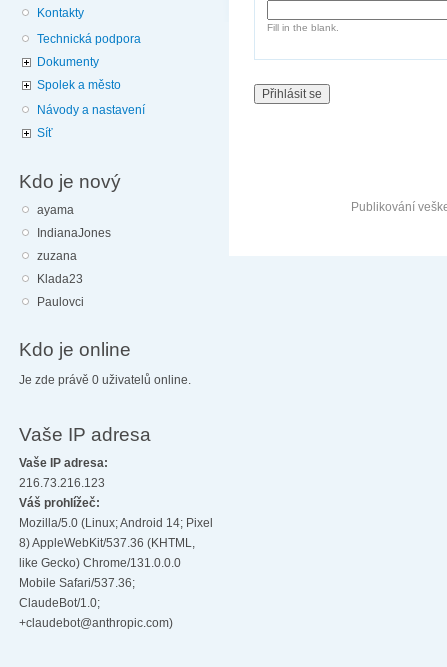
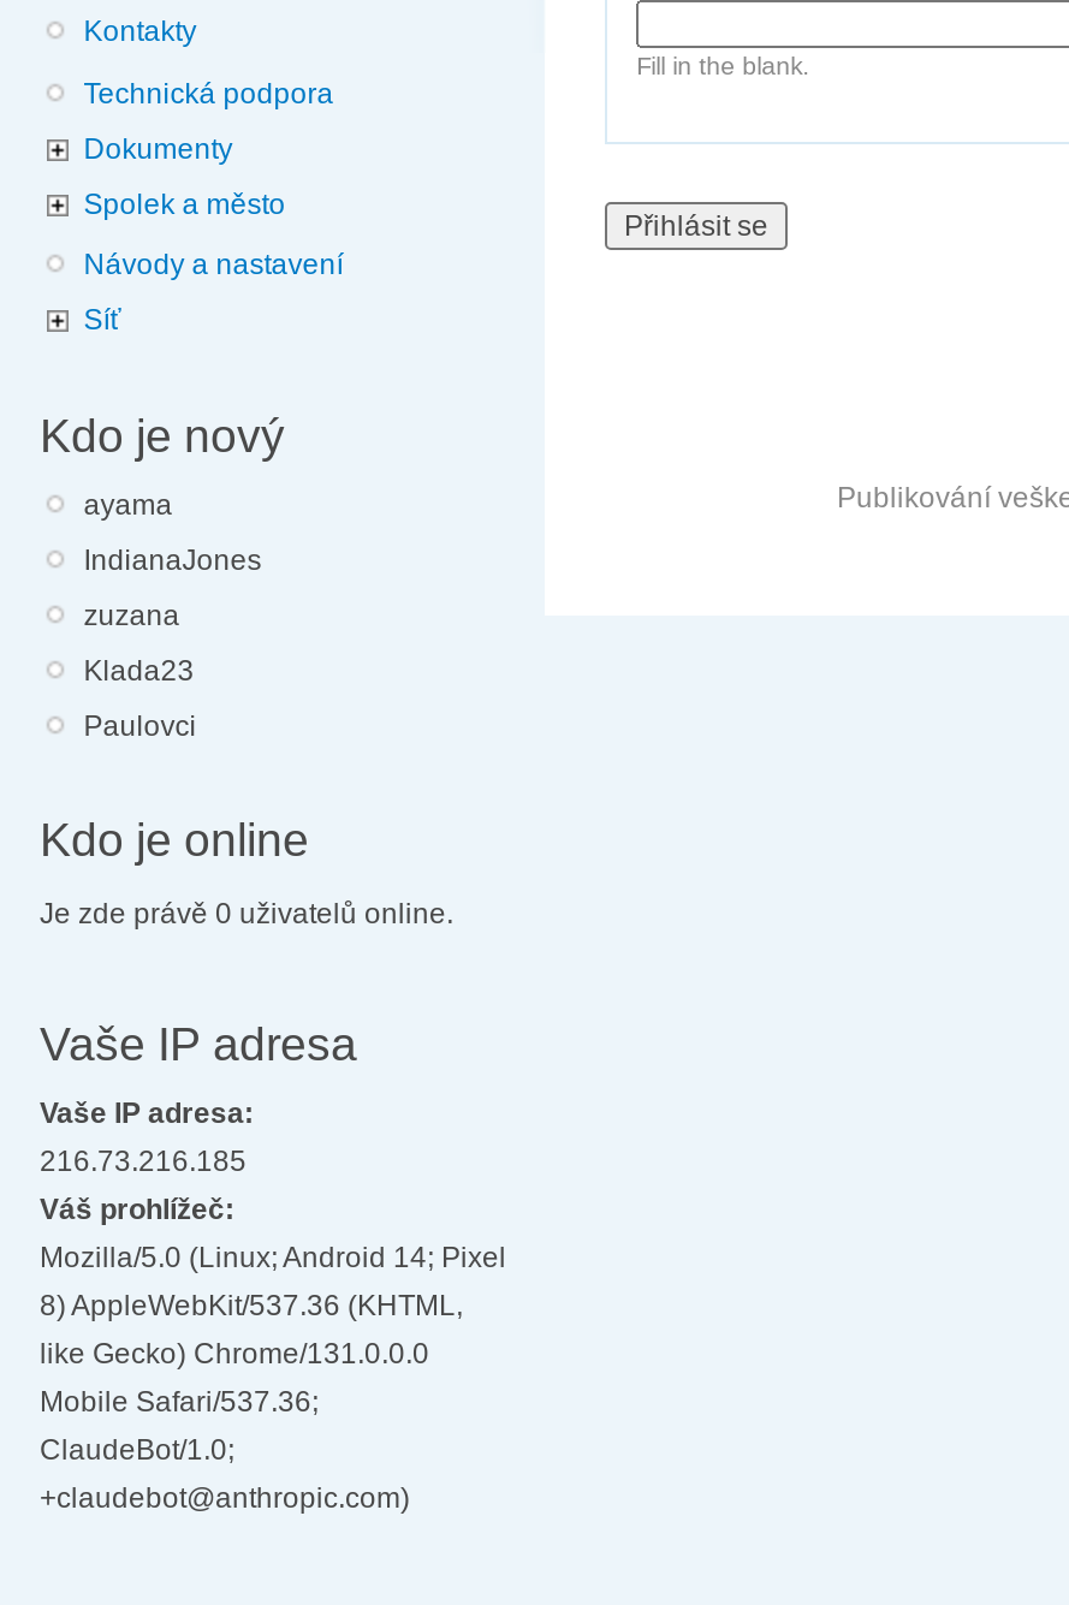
[19,476,105,490] 216.73.216.123 -> [40,1146,247,1179] 216.73.216.185

